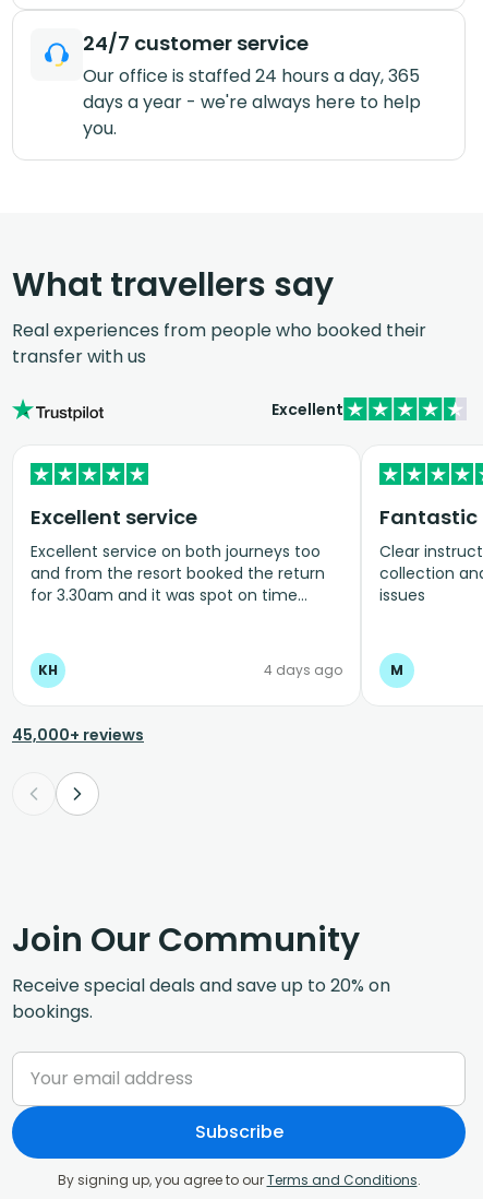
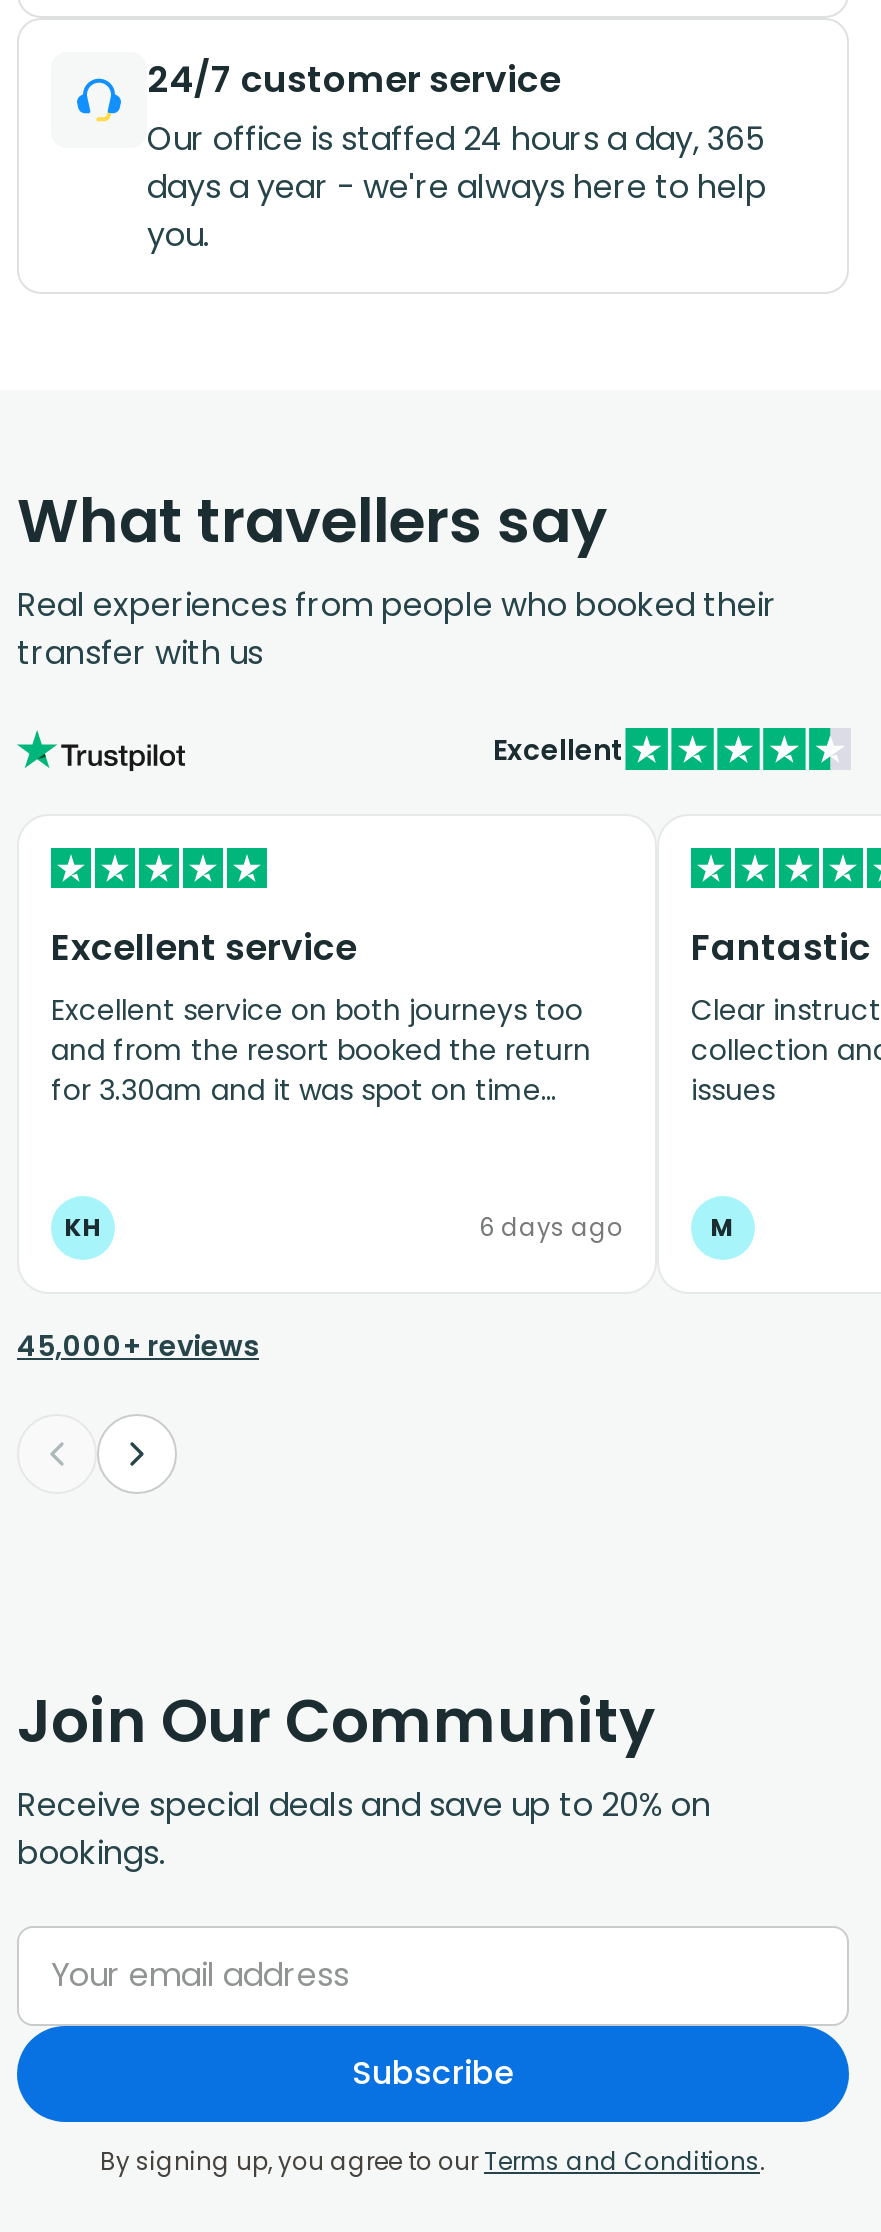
[264,661,342,679] 4 days ago -> [479,1210,623,1244] 6 days ago

